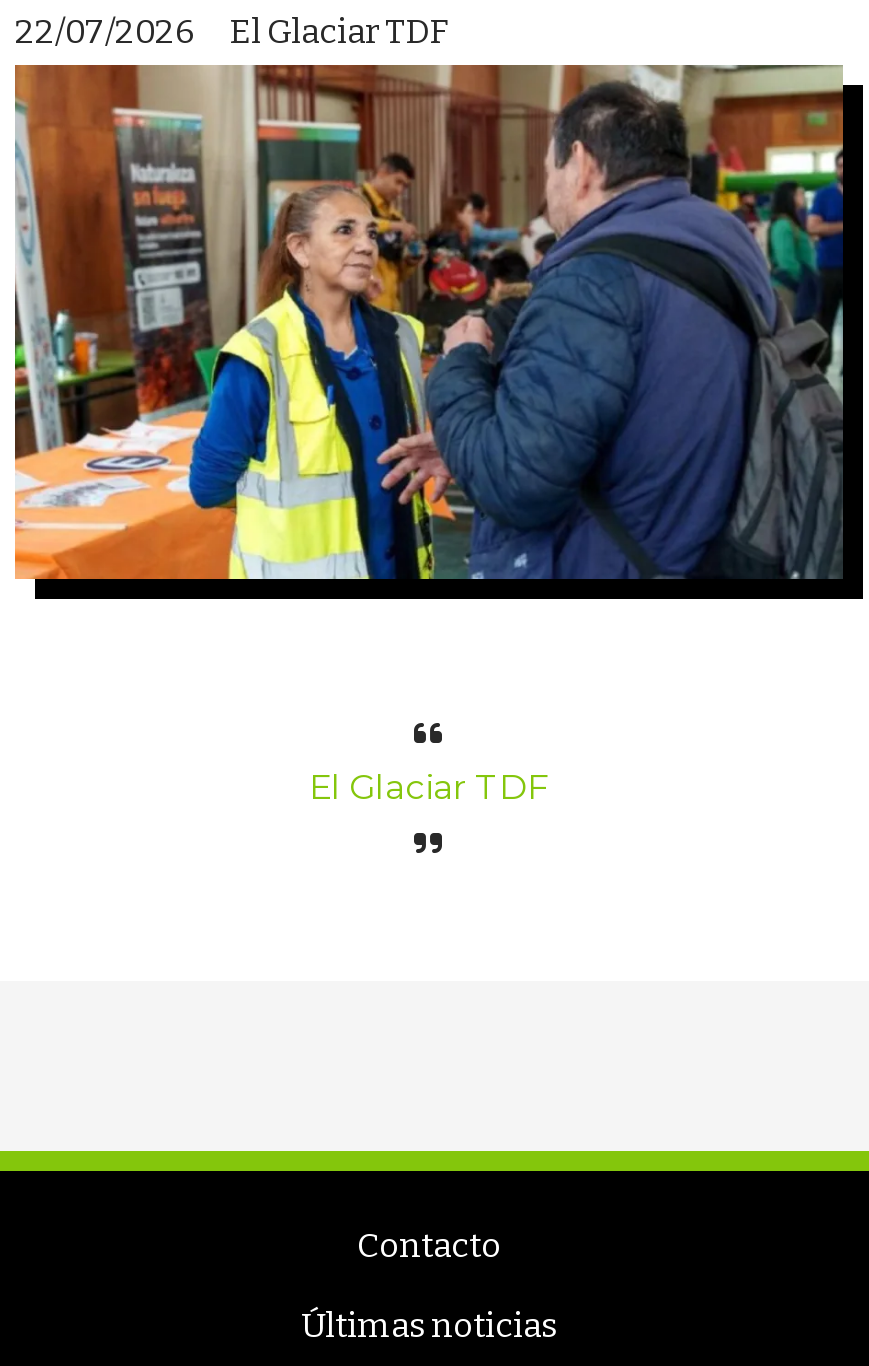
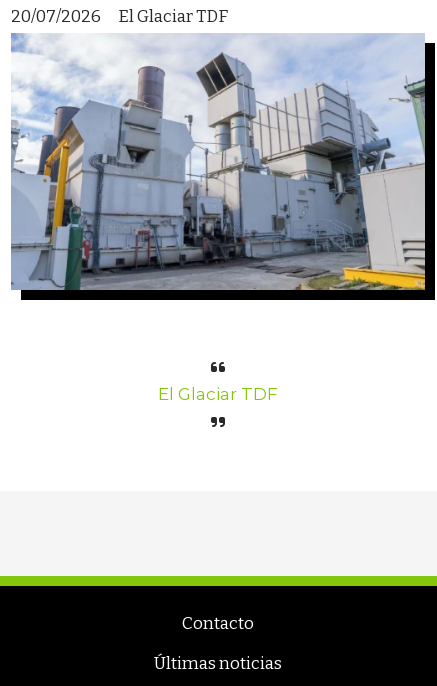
[15,11,449,53] 22/07/2026 El Glaciar TDF -> [11,6,228,27] 20/07/2026 El Glaciar TDF
[13,63,845,581] [image] -> [10,33,426,291] [image]

